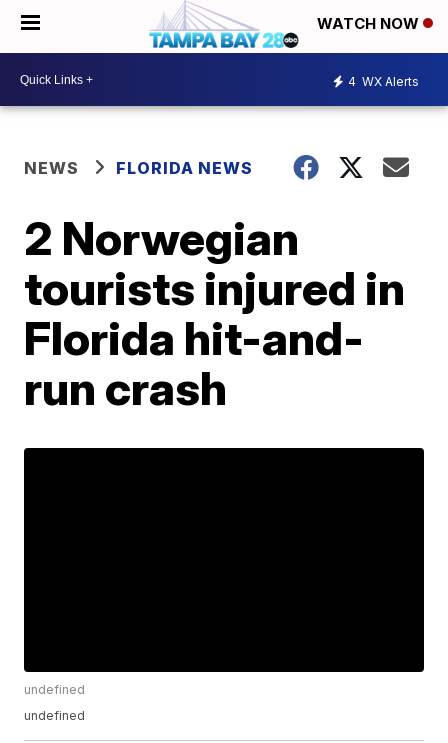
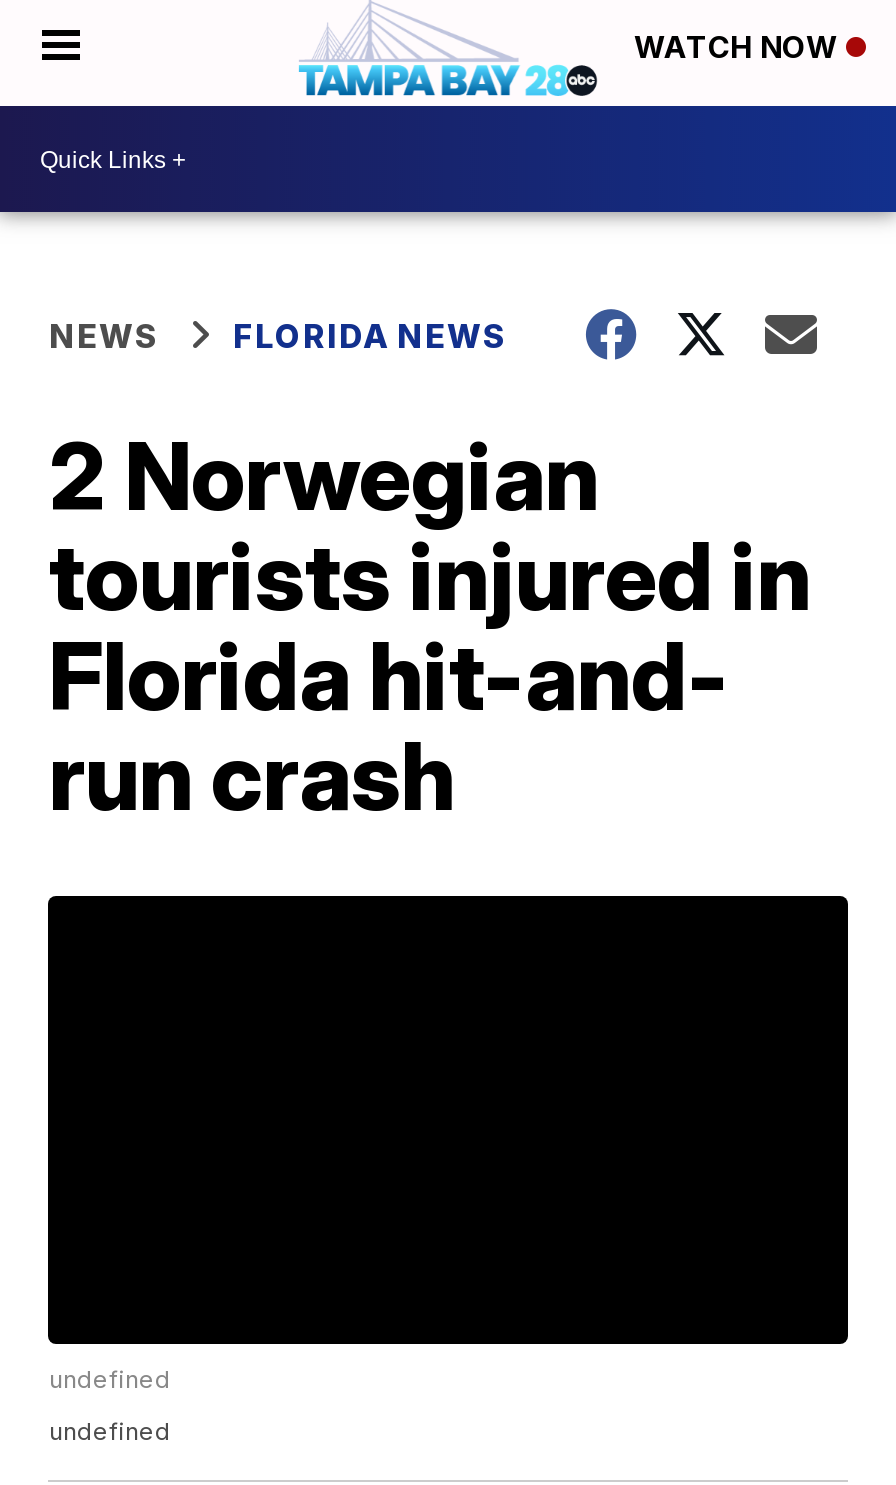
[348,73,419,88] 4 WX Alerts -> none

